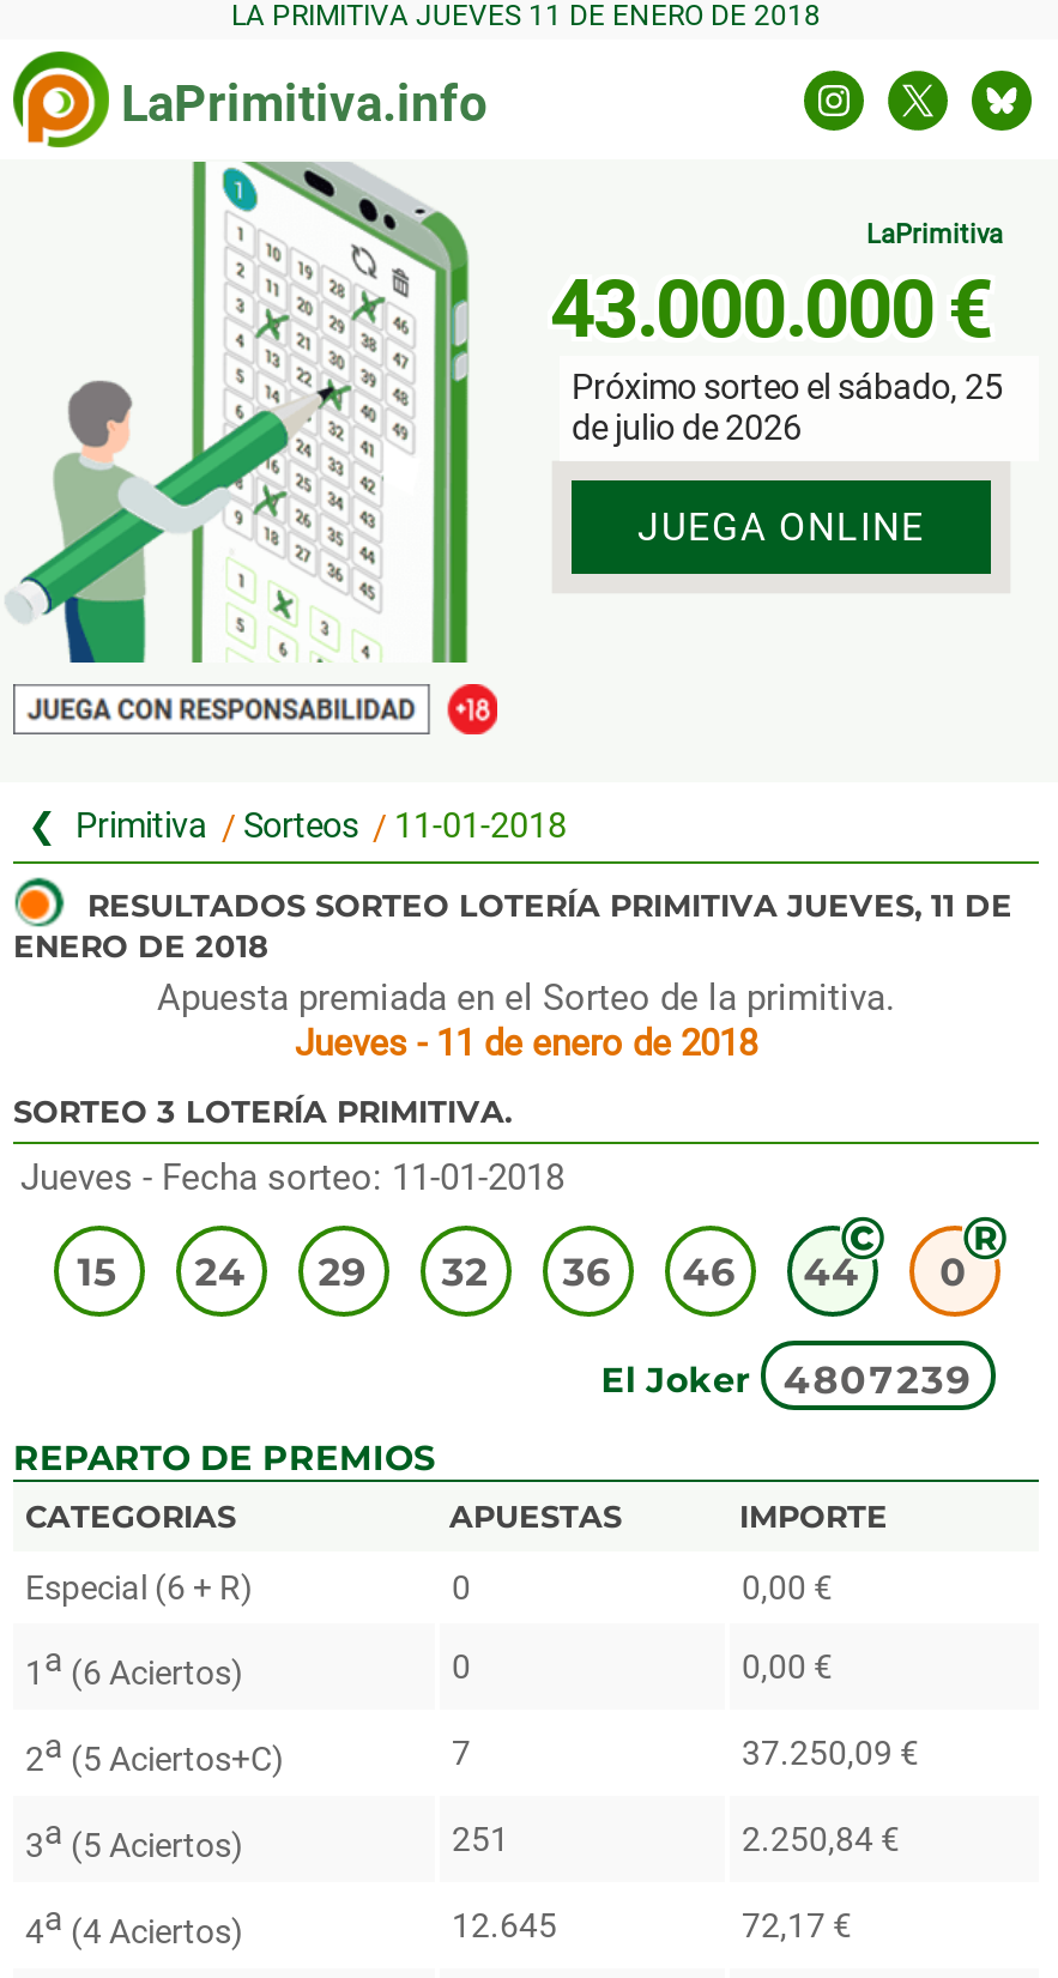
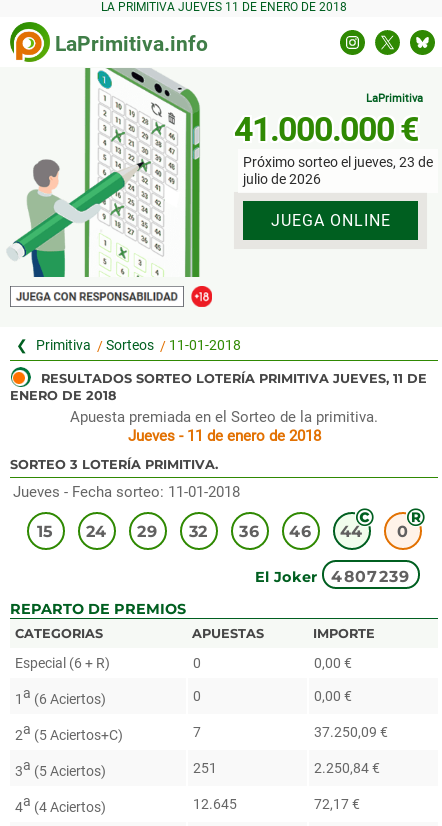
[550,262,1003,449] 43.000.000 € | Próximo sorteo el sábado, 25 | de julio de 2026 -> [234,110,433,188] 41.000.000 € | Próximo sorteo el jueves, 23 de | julio de 2026

